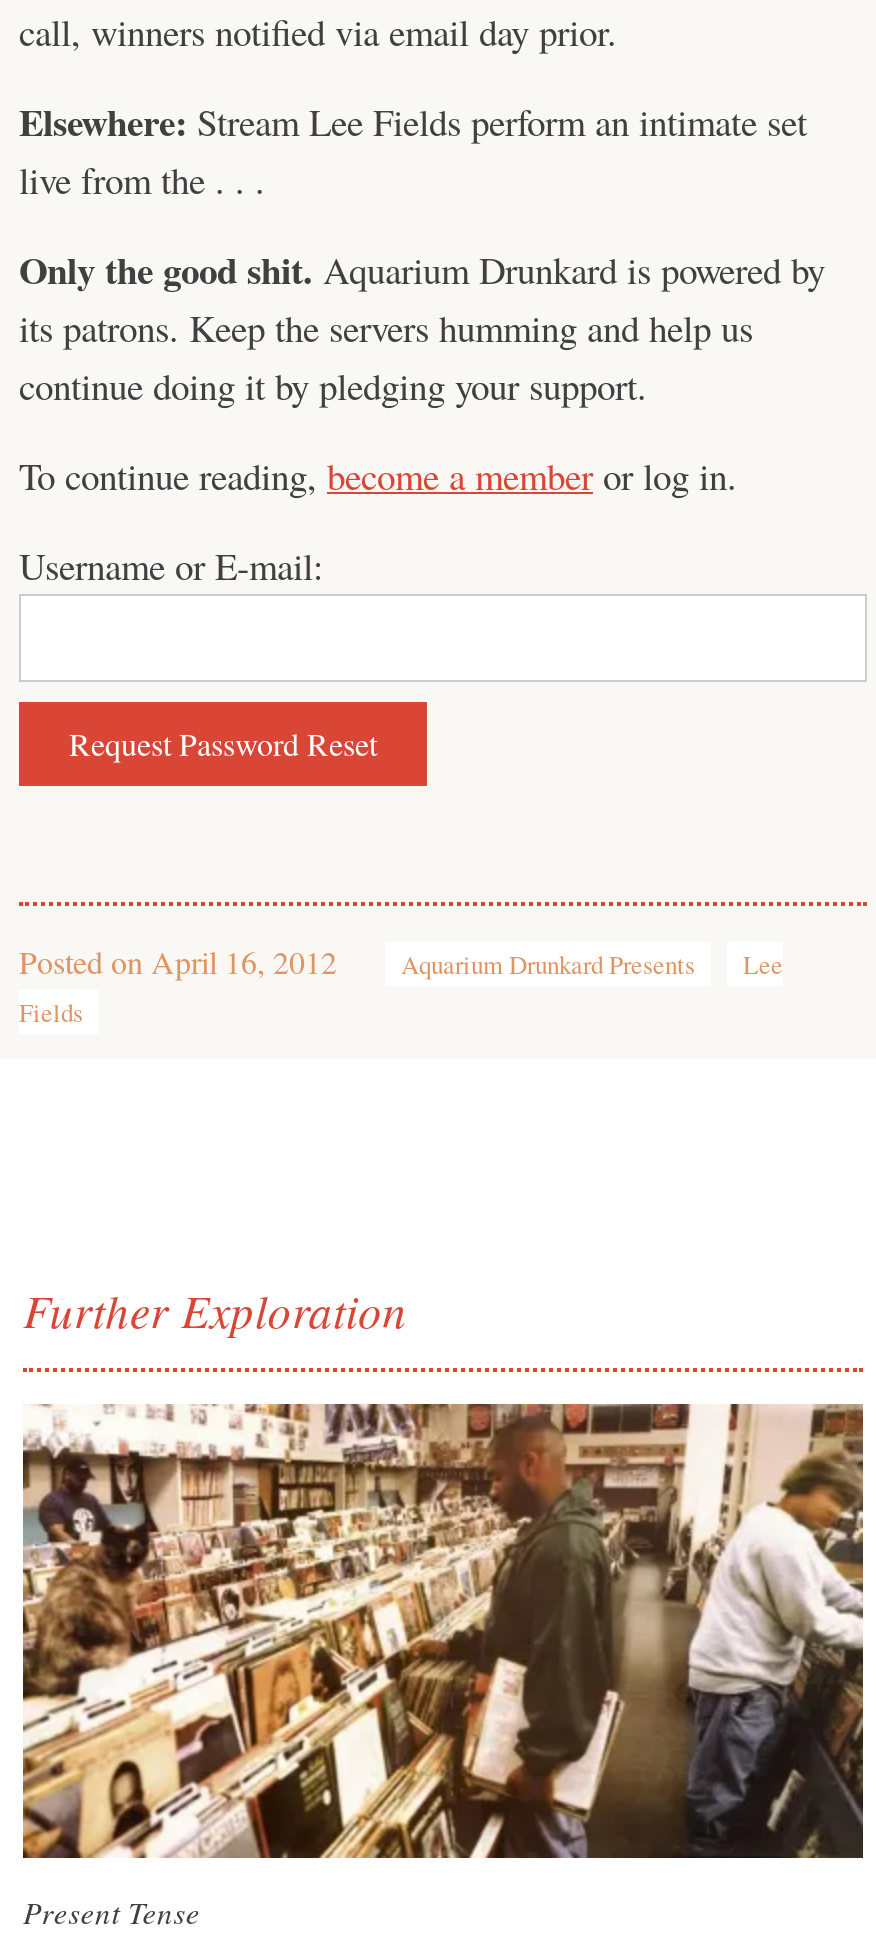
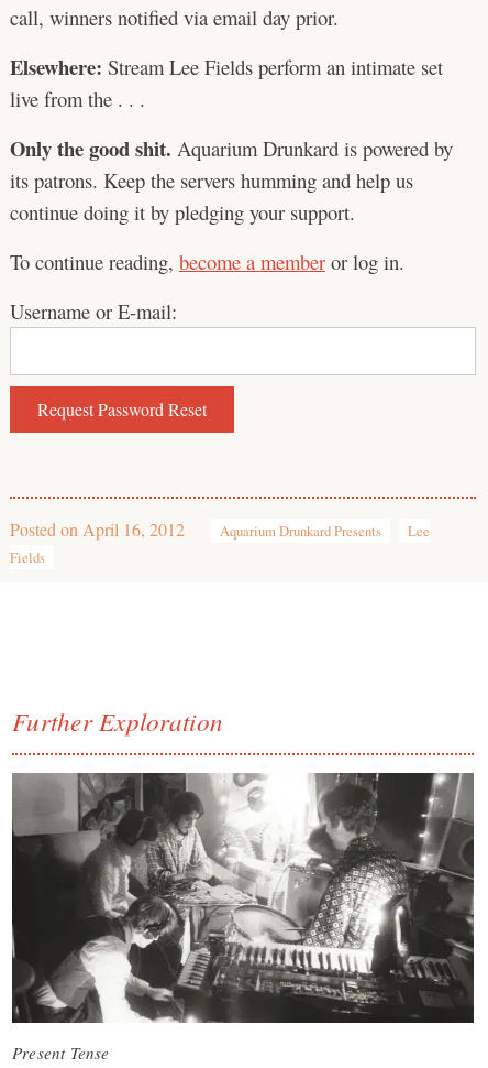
[21,1402,865,1860] [image] -> [11,772,475,1024] [image]

